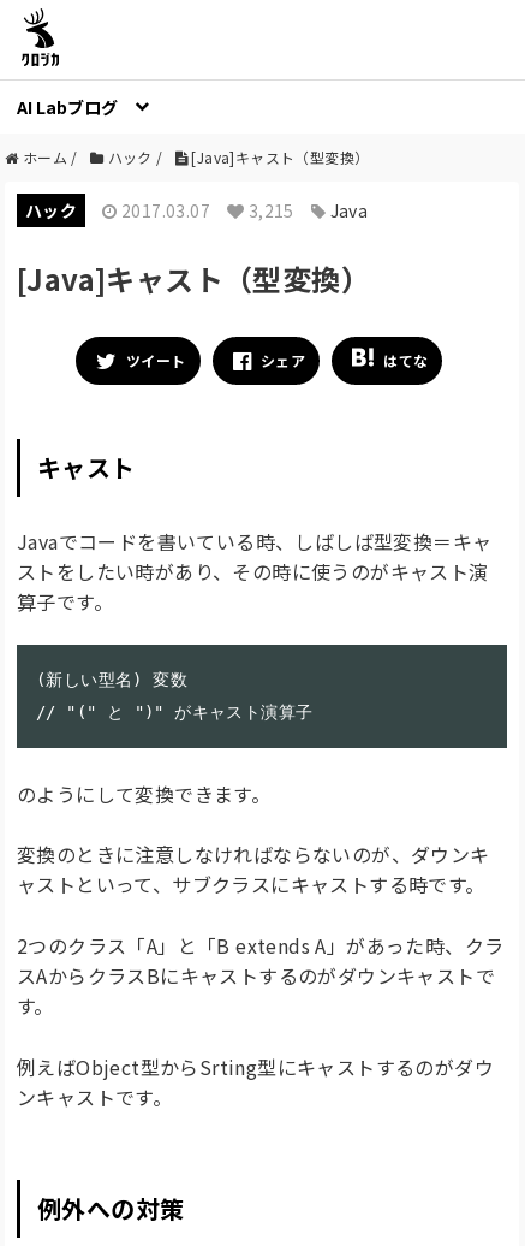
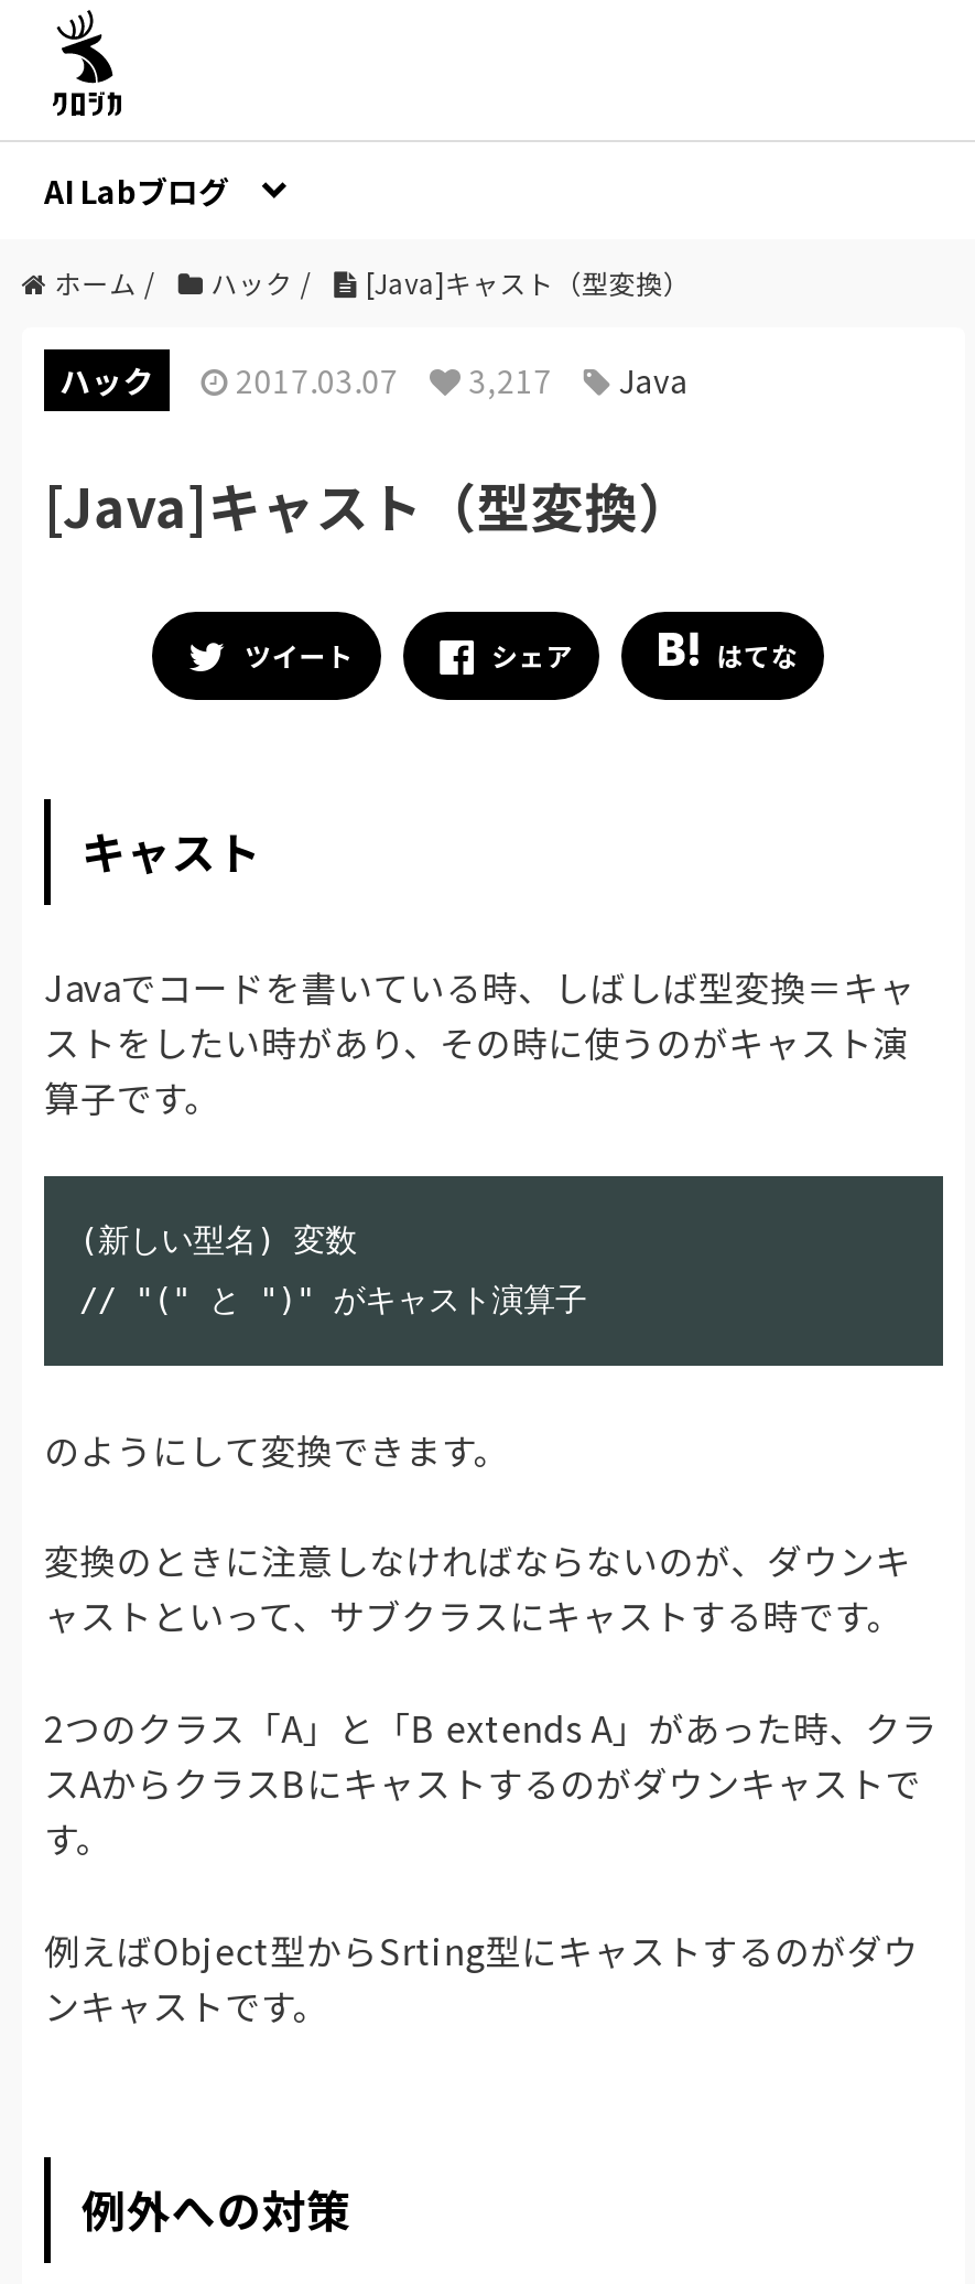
[25,198,368,222] ハック 2017.03.07 3,215 Java -> [59,358,688,402] ハック 2017.03.07 3,217 Java

